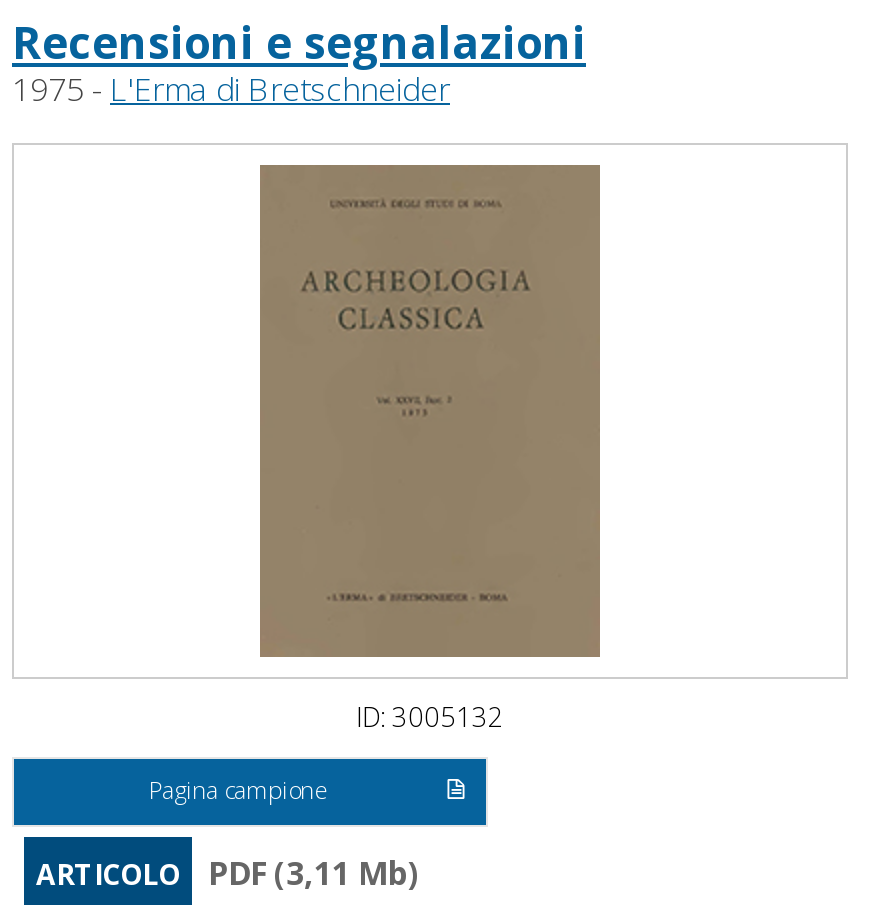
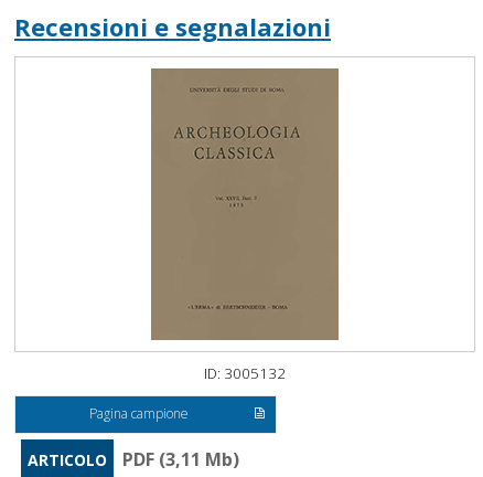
[12,68,450,112] 1975 -L'Erma di Bretschneider -> none

